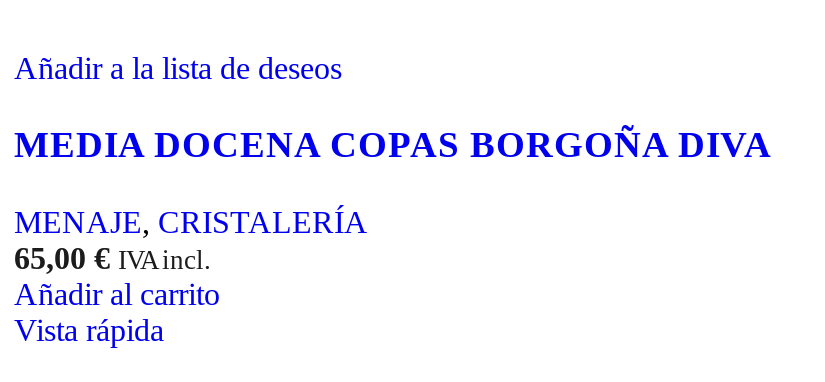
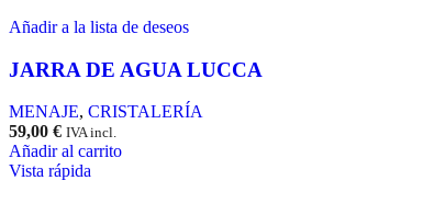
[14,123,772,165] MEDIA DOCENA COPAS BORGOÑA DIVA -> [9,58,263,81] JARRA DE AGUA LUCCA
[14,241,210,275] 65,00 € IVA incl. -> [9,122,116,141] 59,00 € IVA incl.

